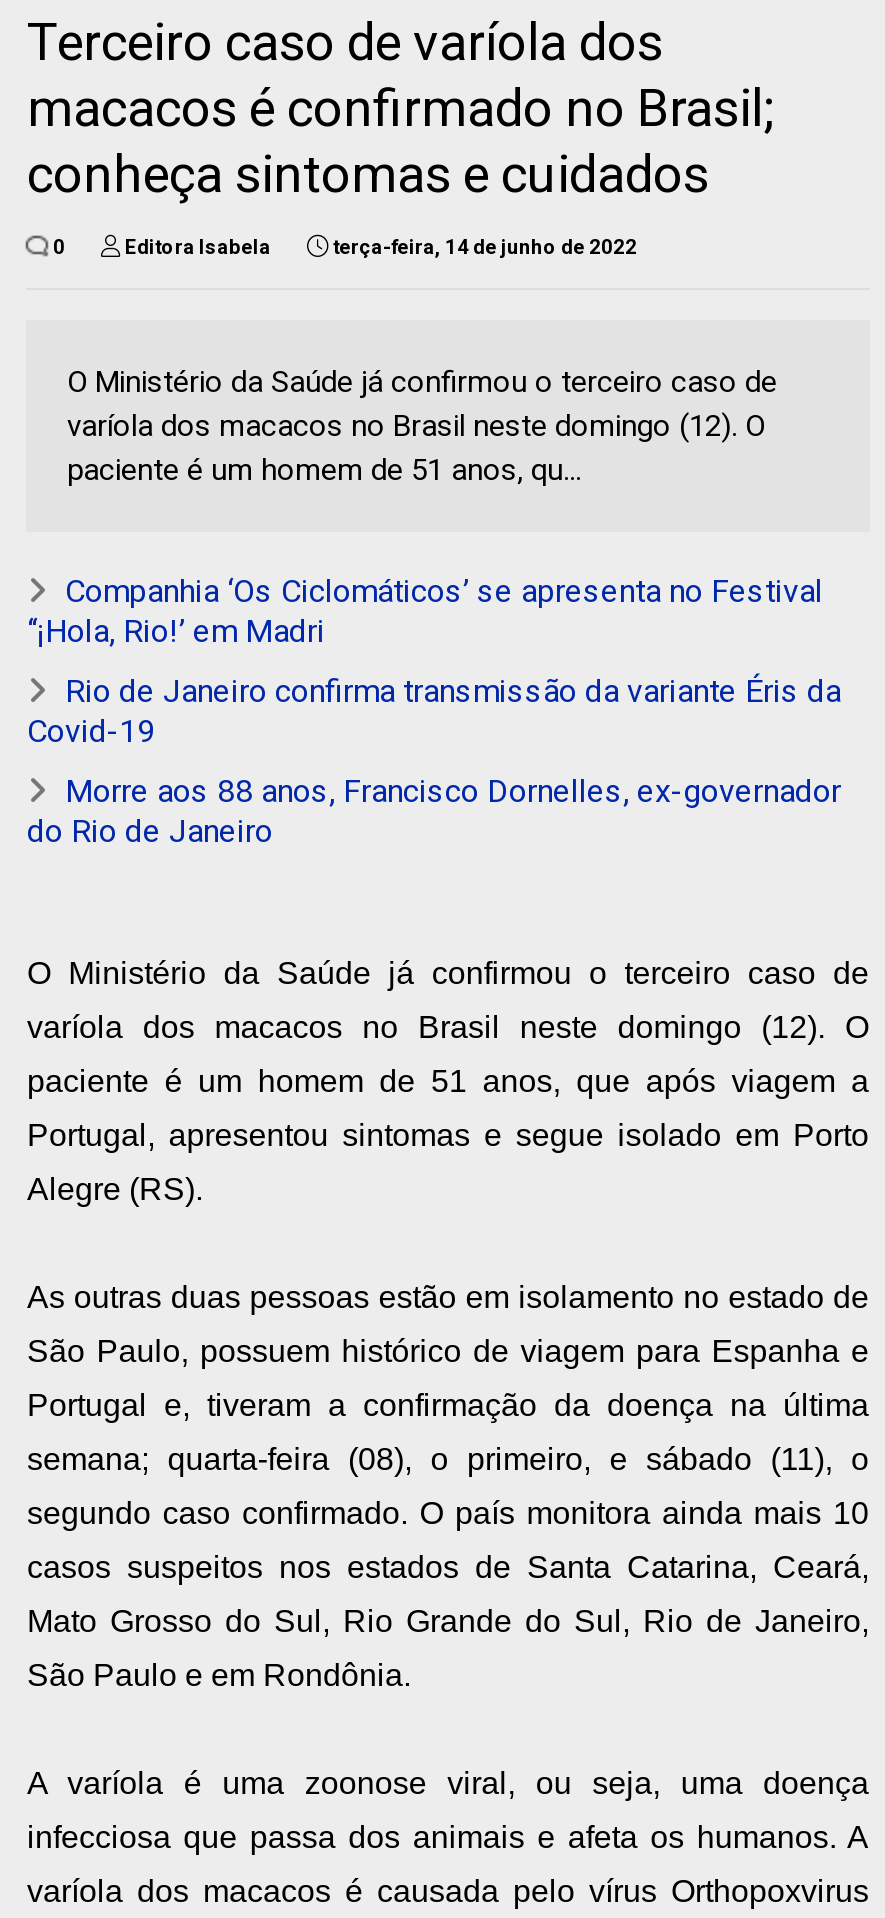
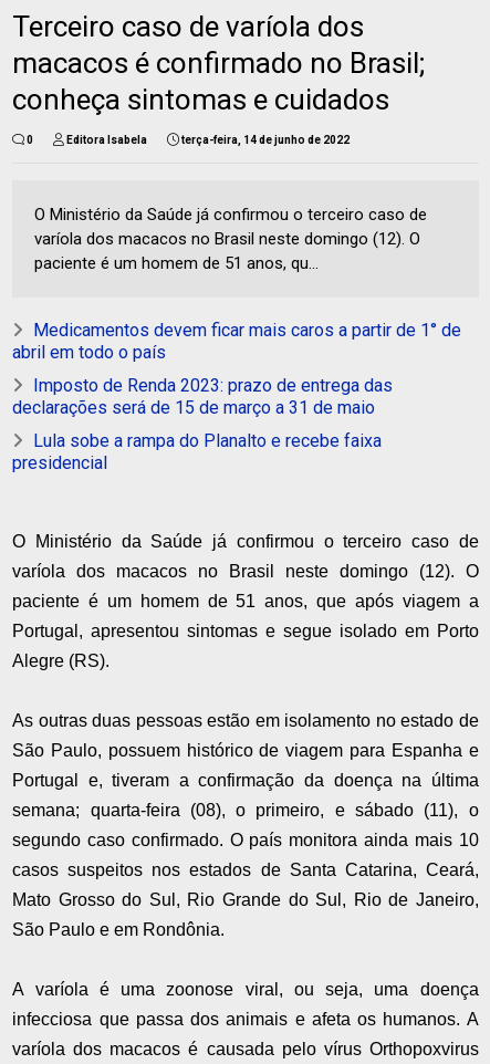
[27,572,823,650] Companhia ‘Os Ciclomáticos’ se apresenta no Festival | ‘‘¡Hola, Rio!’ em Madri -> [13,320,462,363] Medicamentos devem ficar mais caros a partir de 1° de | abril em todo o país
[27,672,841,750] Rio de Janeiro confirma transmissão da variante Éris da | Covid-19 -> [13,375,393,418] Imposto de Renda 2023: prazo de entrega das | declarações será de 15 de março a 31 de maio
[27,772,841,850] Morre aos 88 anos, Francisco Dornelles, ex-governador | do Rio de Janeiro -> [13,430,382,473] Lula sobe a rampa do Planalto e recebe faixa | presidencial

